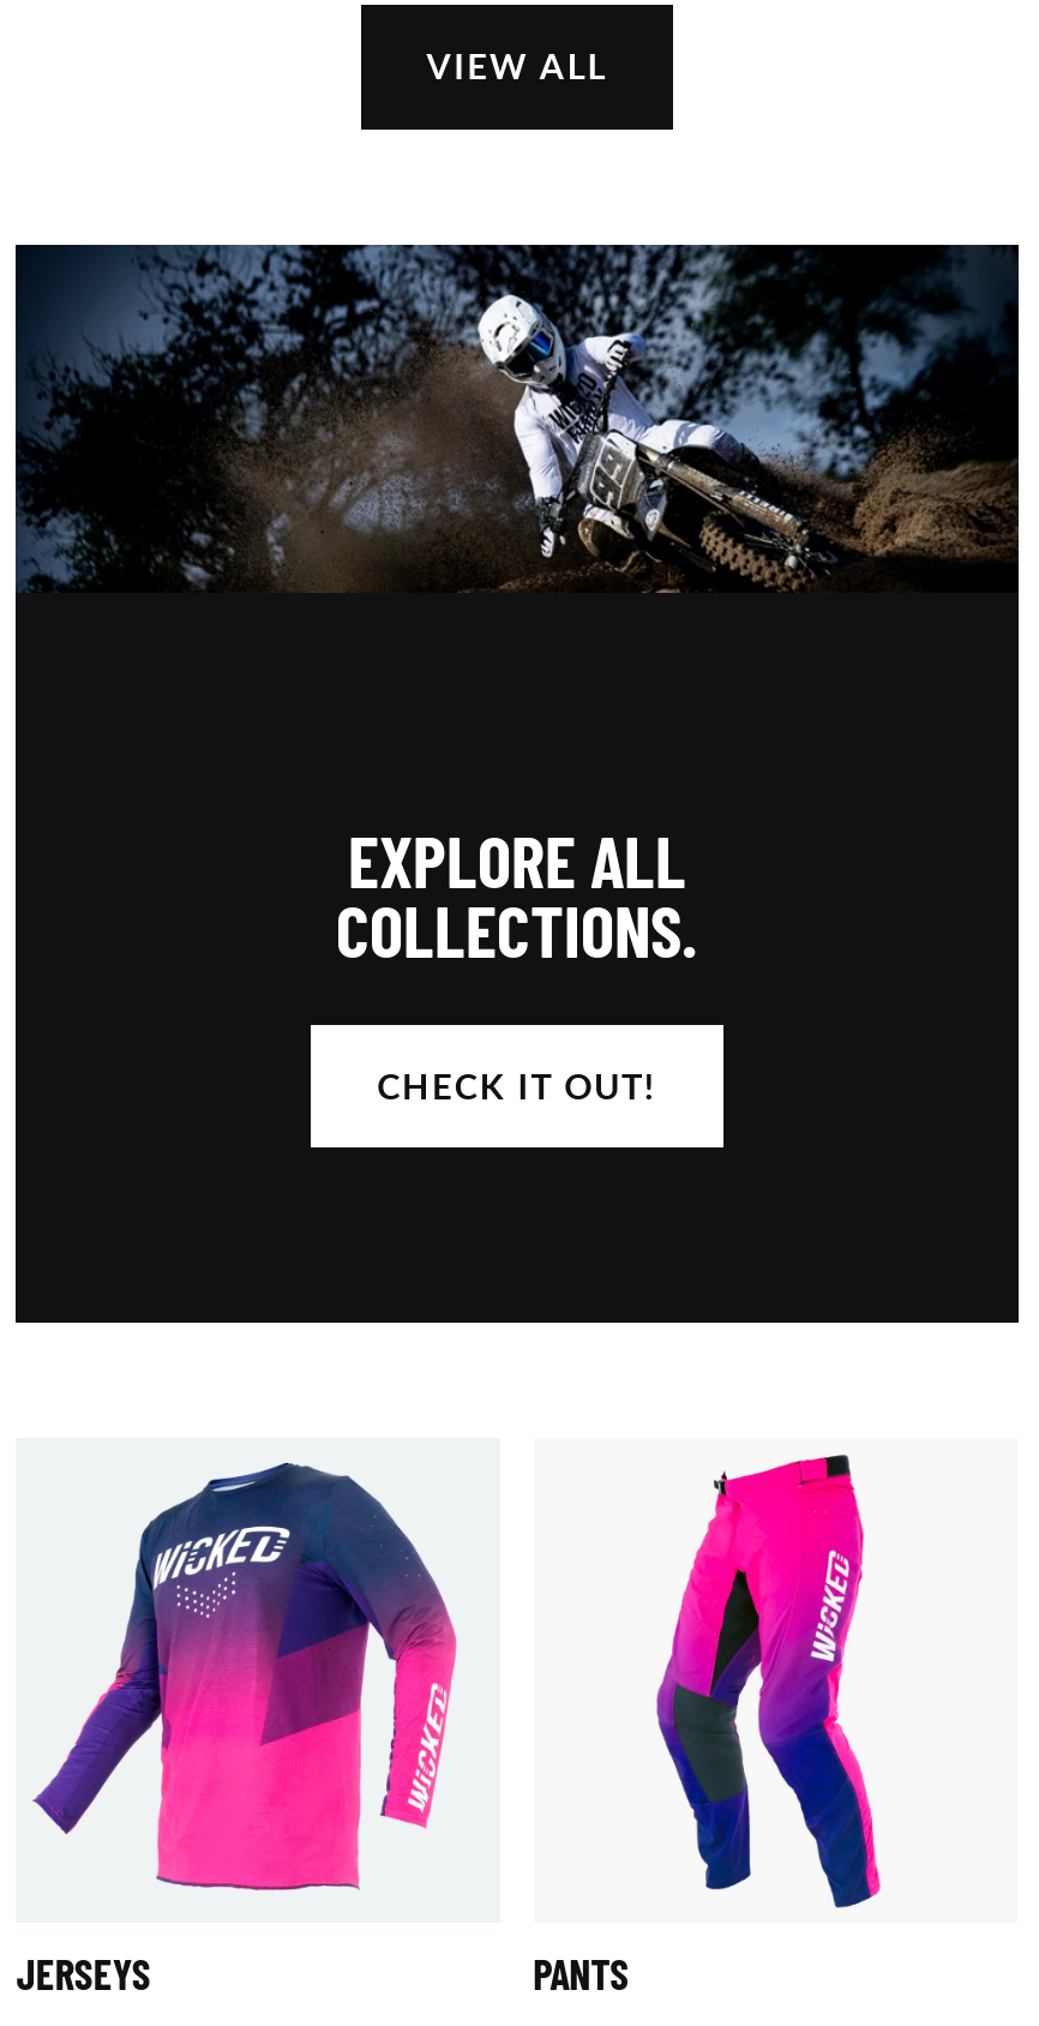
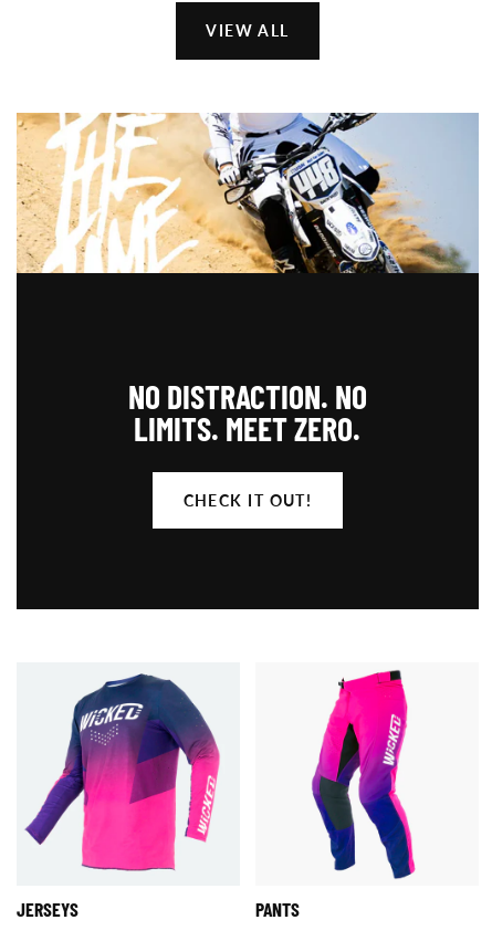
[13,242,1021,593] [image] -> [15,112,479,274] [image]
[336,817,698,973] EXPLORE ALL | COLLECTIONS. -> [128,376,367,448] NO DISTRACTION. NO | LIMITS.MEET ZERO.

